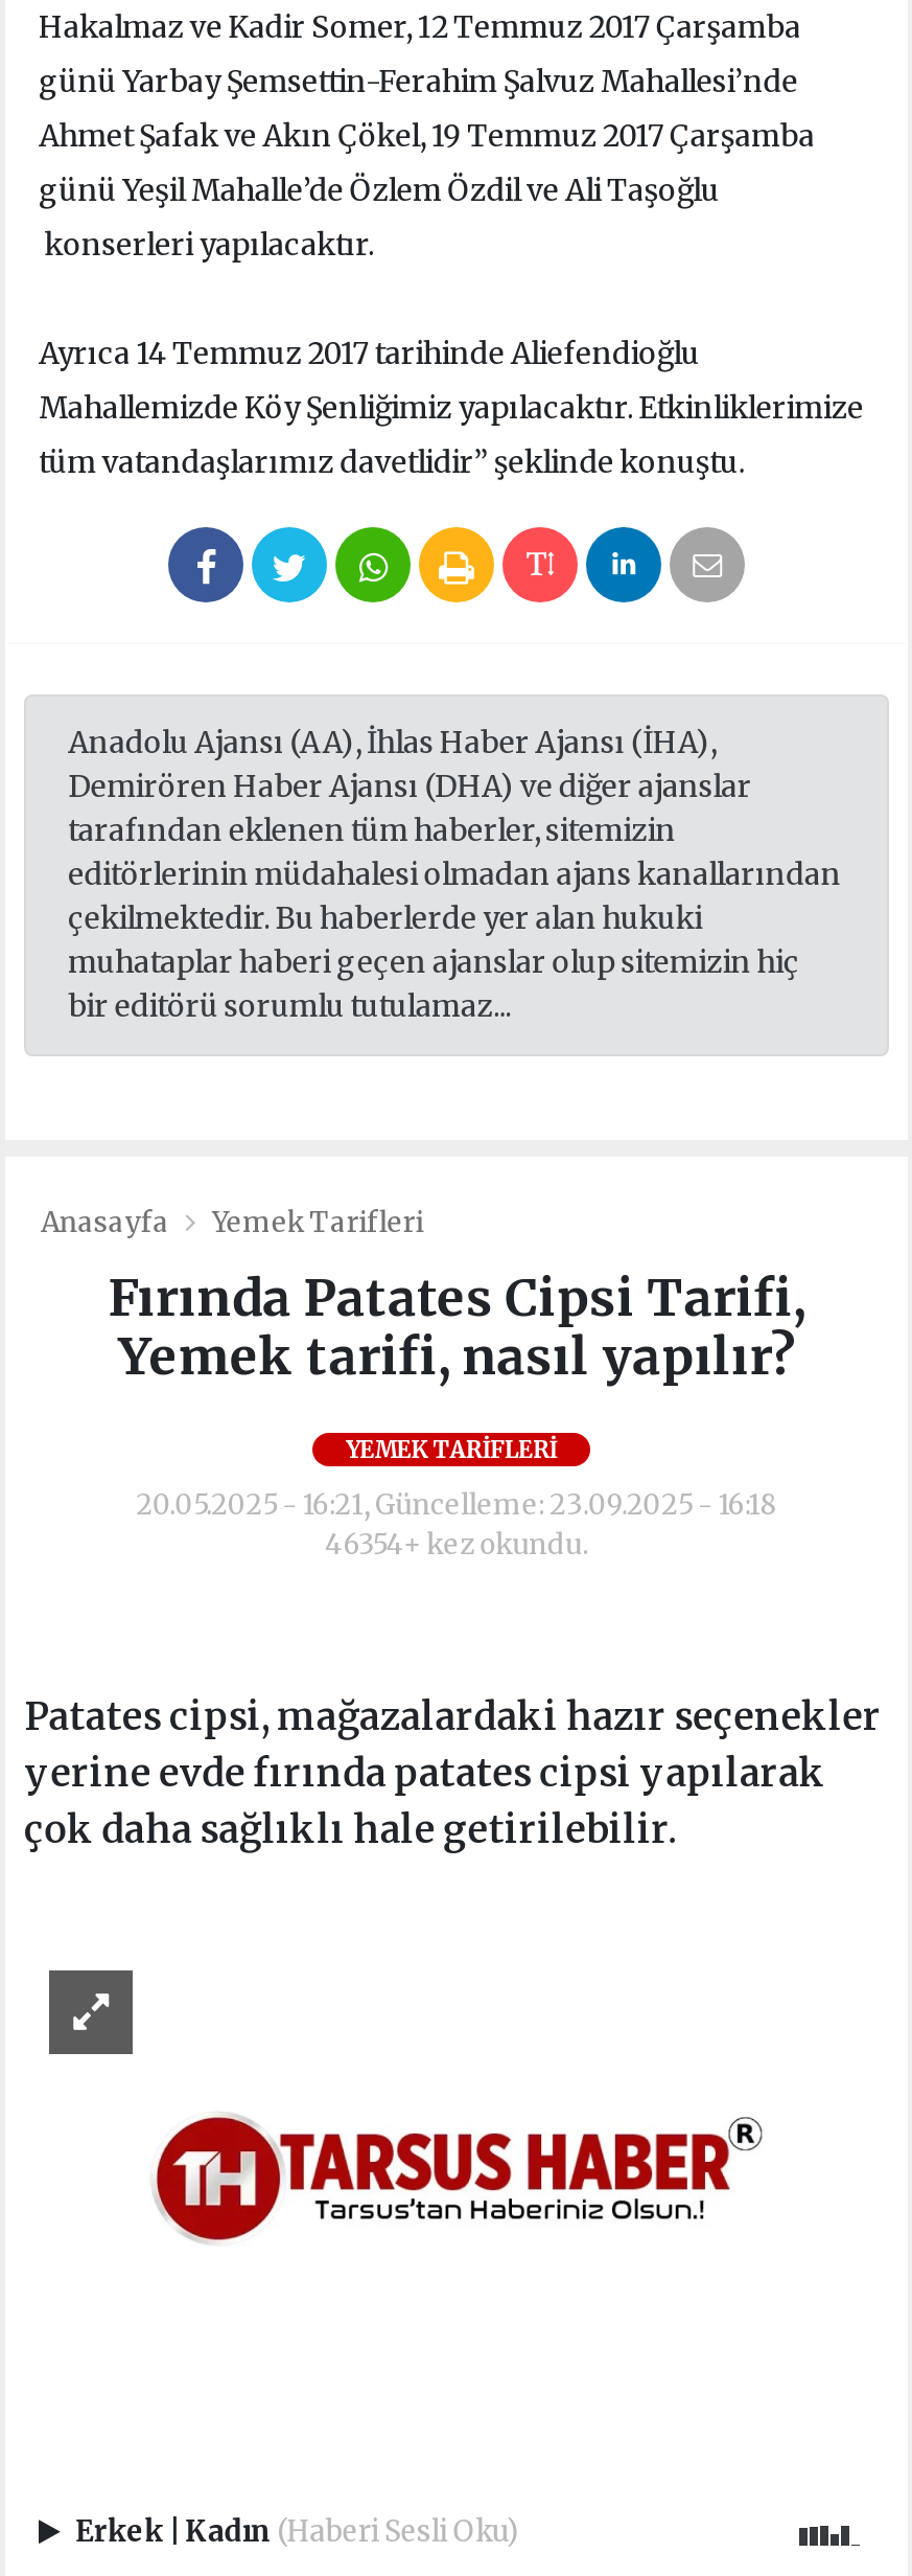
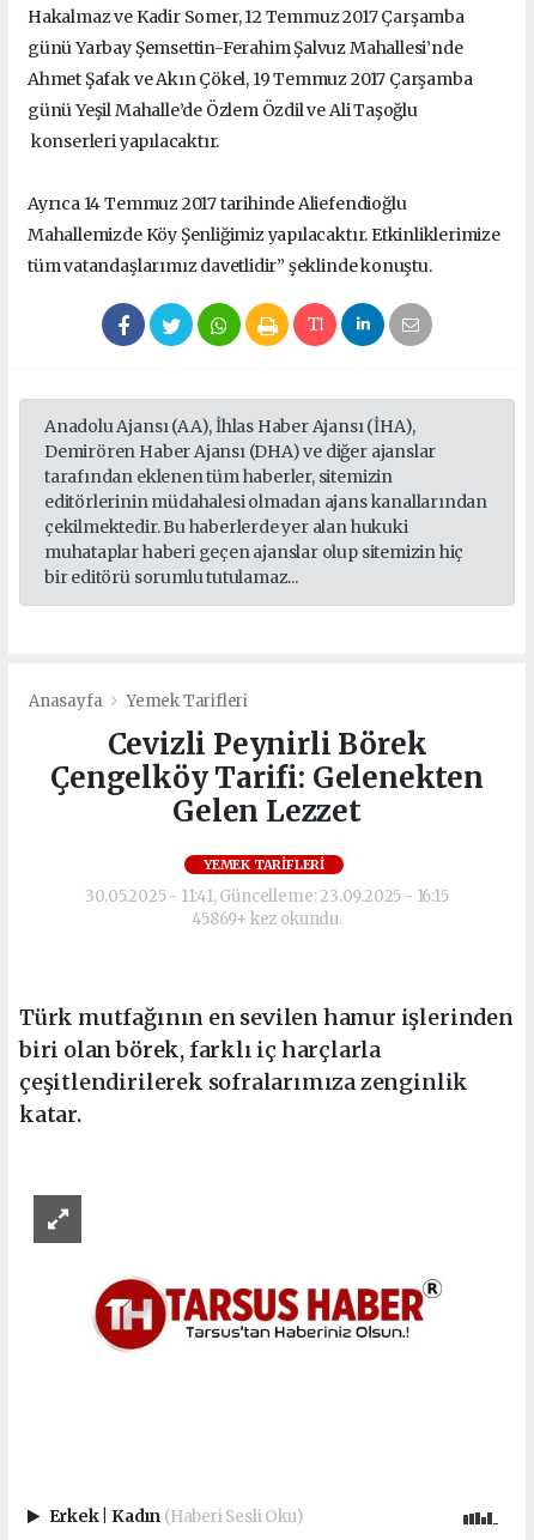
[108,1266,805,1389] Fırında Patates Cipsi Tarifi, | Yemek tarifi, nasıl yapılır? -> [51,726,483,830] Cevizli Peynirli Börek | Çengelköy Tarifi: Gelenekten | Gelen Lezzet
[136,1487,777,1563] 20.05.2025 - 16:21, Güncelleme: 23.09.2025 - 16:18 | 46354+ kez okundu. -> [85,886,449,929] 30.05.2025 - 11:41, Güncelleme: 23.09.2025 - 16:15 | 45869+ kez okundu.
[24,1692,881,1853] Patates cipsi, mağazalardaki hazır seçenekler | yerine evde fırında patates cipsi yapılarak | çok daha sağlıklı hale getirilebilir. -> [19,1004,513,1128] Türk mutfağının en sevilen hamur işlerinden | biri olan börek, farklı iç harçlarla | çeşitlendirilerek sofralarımıza zenginlik | katar.

